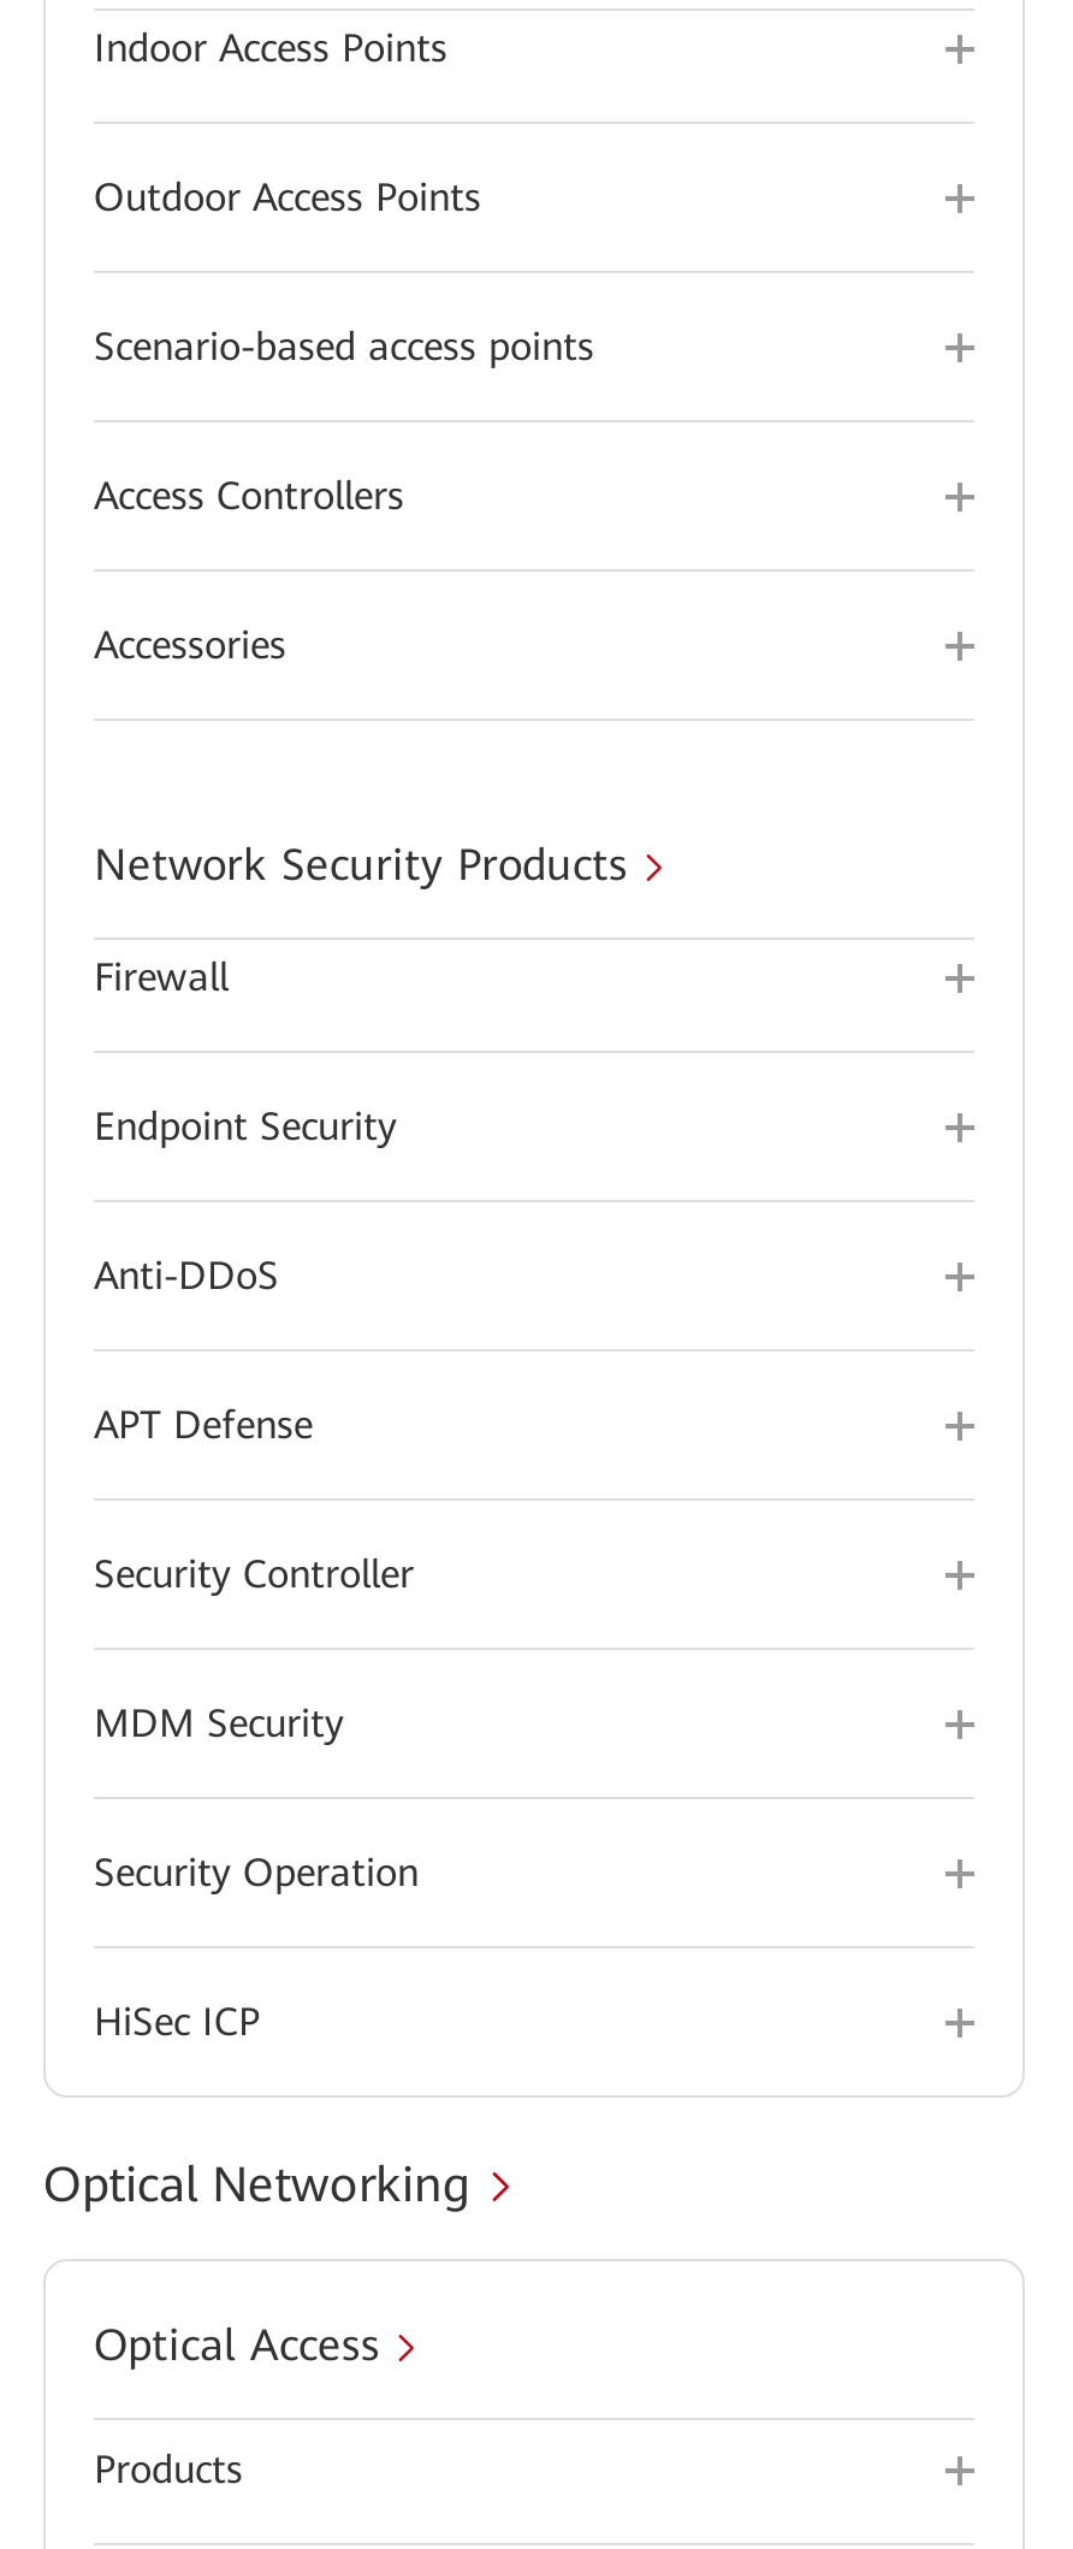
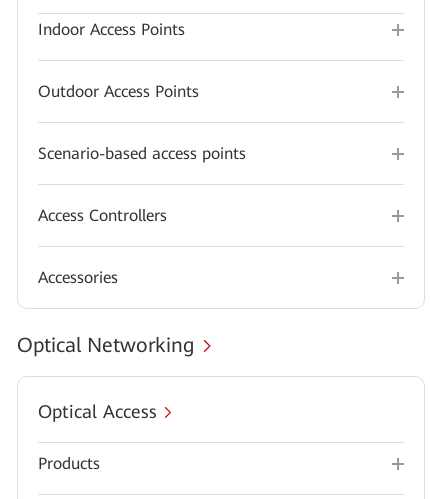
[94,839,628,2045] Network Security Products | Firewall | Endpoint Security | Anti-DDoS | APT Defense | Security Controller | MDM Security | Security Operation | HiSec ICP -> none

